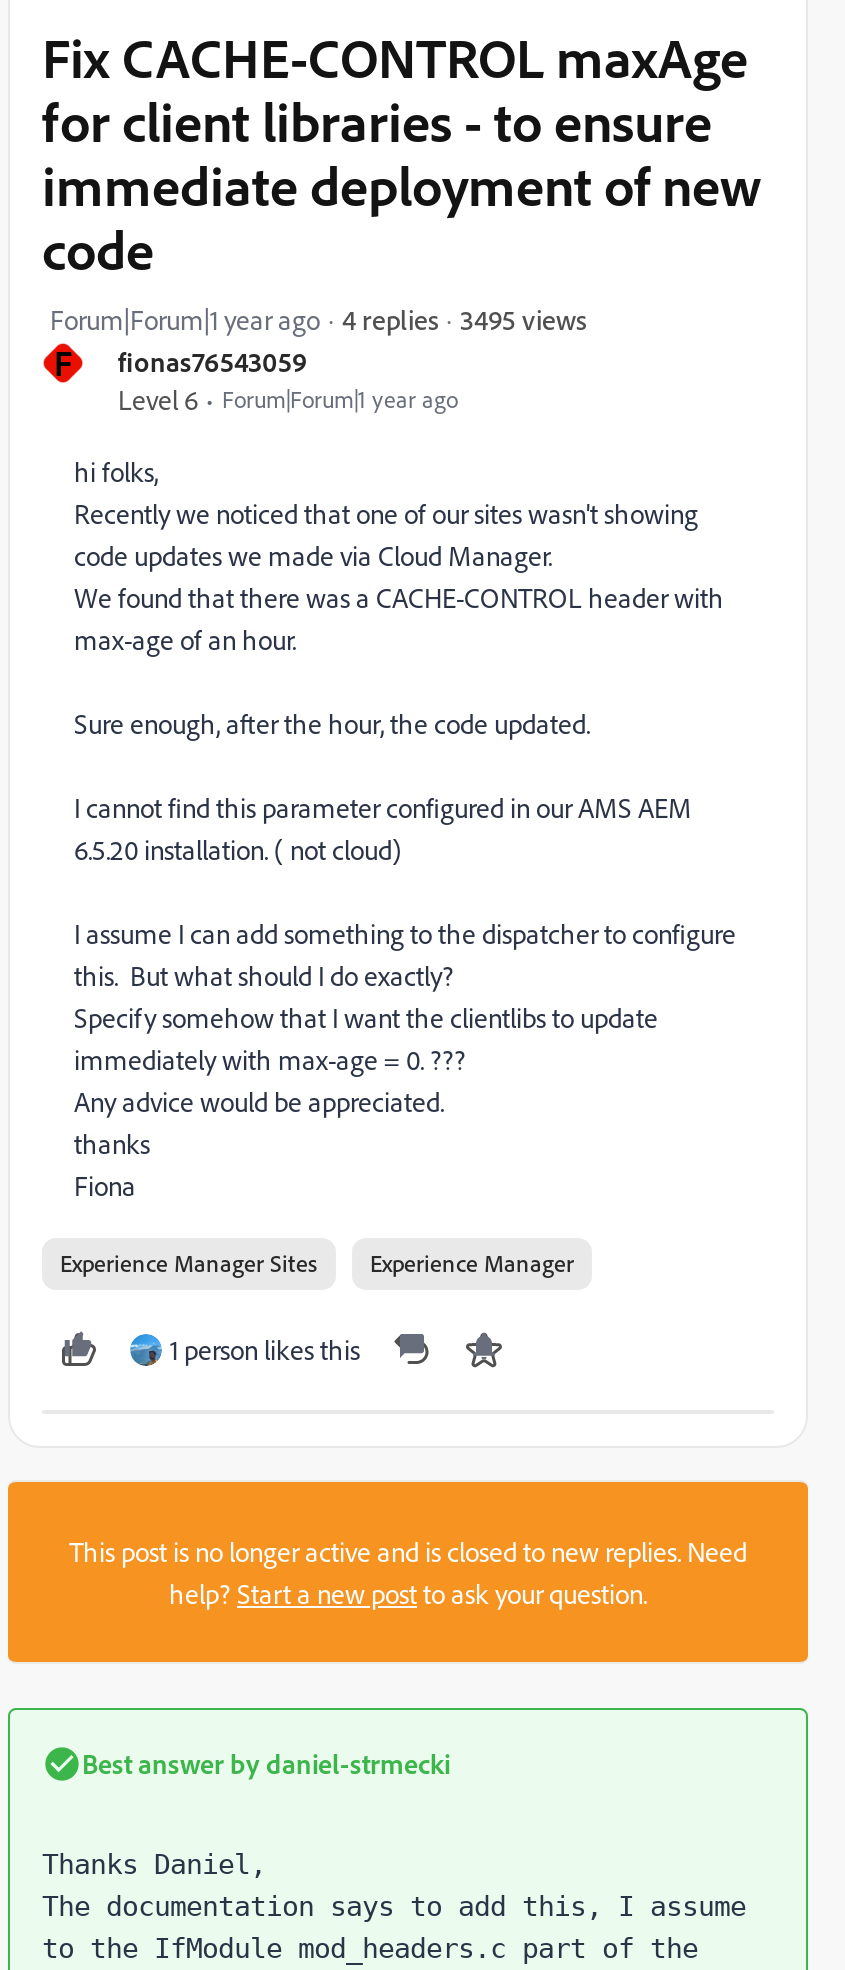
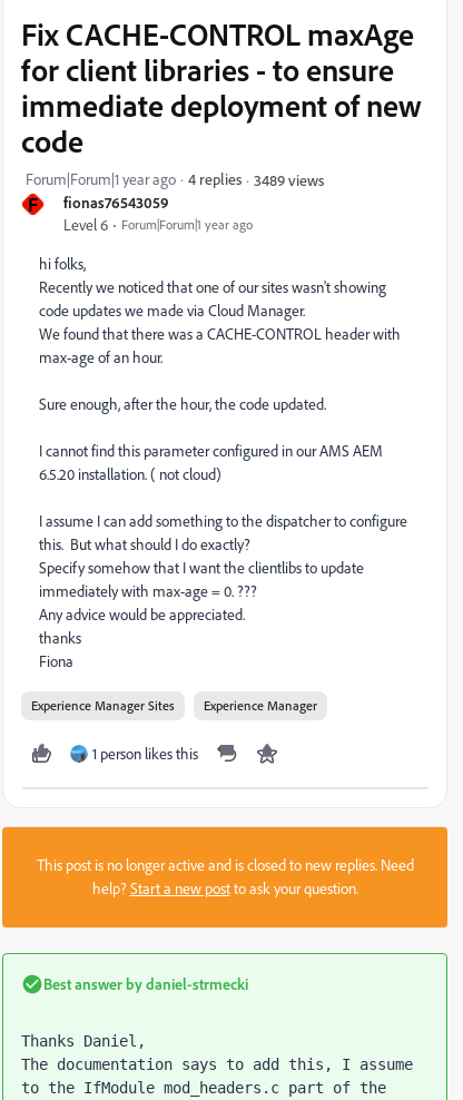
[460,301,586,335] 3495 views -> [254,170,324,189] 3489 views

